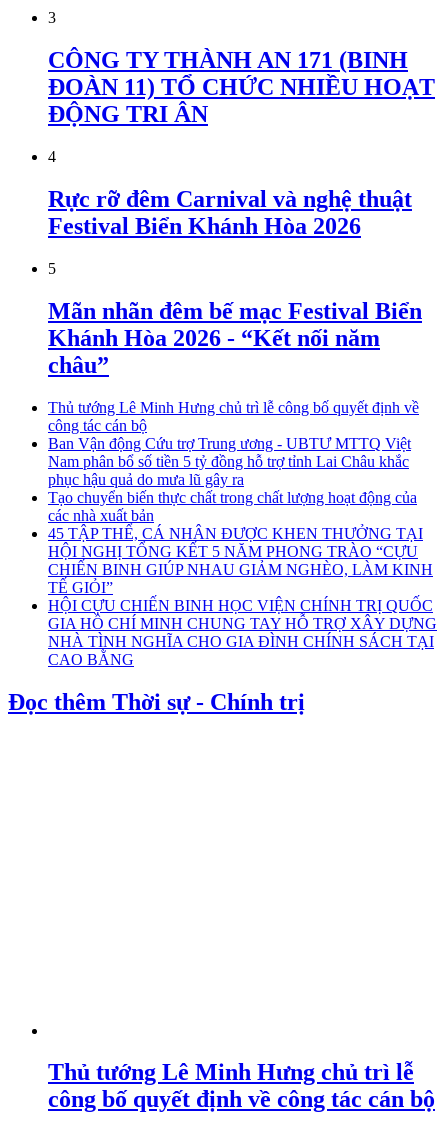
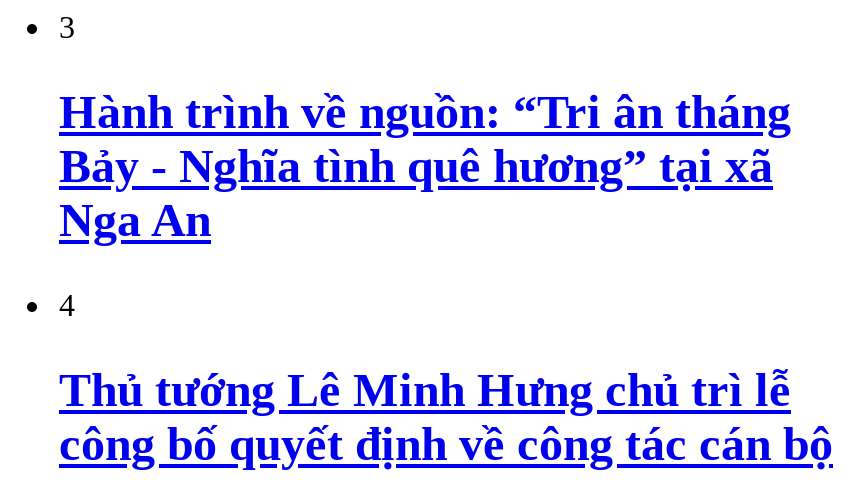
[48,47,435,127] CÔNG TY THÀNH AN 171 (BINH | ĐOÀN 11) TỔ CHỨC NHIỀU HOẠT | ĐỘNG TRI ÂN -> [59,86,791,246] Hành trình về nguồn: “Tri ân tháng | Bảy - Nghĩa tình quê hương” tại xã | Nga An
[8,186,437,715] Rực rỡ đêm Carnival và nghệ thuật | Festival Biển Khánh Hòa 2026 | 5 | Mãn nhãn đêm bế mạc Festival Biển | Khánh Hòa 2026 - “Kết nối năm | châu” | Thủ tướng Lê Minh Hưng chủ trì lễ công bố quyết định về | công tác cán bộ | Ban Vận động Cứu trợ Trung ương - UBTƯ MTTQ Việt | Nam phân bổ số tiền 5 tỷ đồng hỗ trợ tỉnh Lai Châu khắc | phục hậu quả do mưa lũ gây ra | Tạo chuyển biến thực chất trong chất lượng hoạt động của | các nhà xuất bản | 45 TẬP THỂ, CÁ NHÂN ĐƯỢC KHEN THƯỞNG TẠI | HỘI NGHỊ TỔNG KẾT 5 NĂM PHONG TRÀO “CỰU | CHIẾN BINH GIÚP NHAU GIẢM NGHÈO, LÀM KINH | TẾ GIỎI” | HỘI CỰU CHIẾN BINH HỌC VIỆN CHÍNH TRỊ QUỐC | GIA HỒ CHÍ MINH CHUNG TAY HỖ TRỢ XÂY DỰNG | NHÀ TÌNH NGHĨA CHO GIA ĐÌNH CHÍNH SÁCH TẠI | CAO BẰNG | Đọc thêm Thời sự - Chính trị -> none

